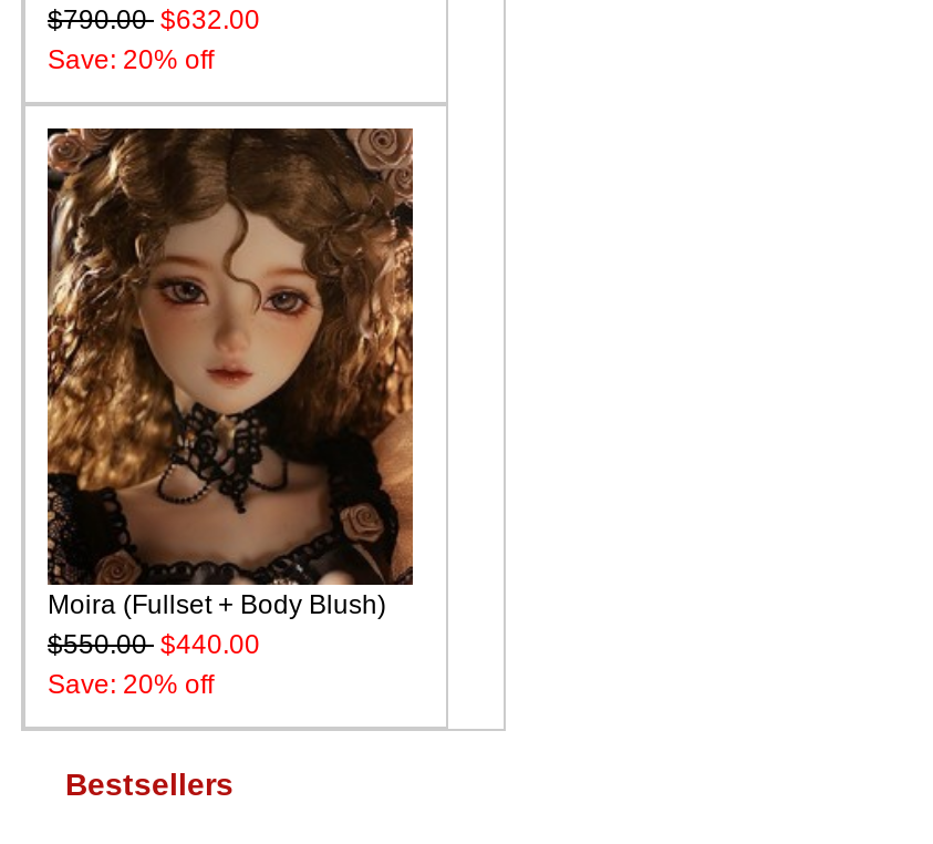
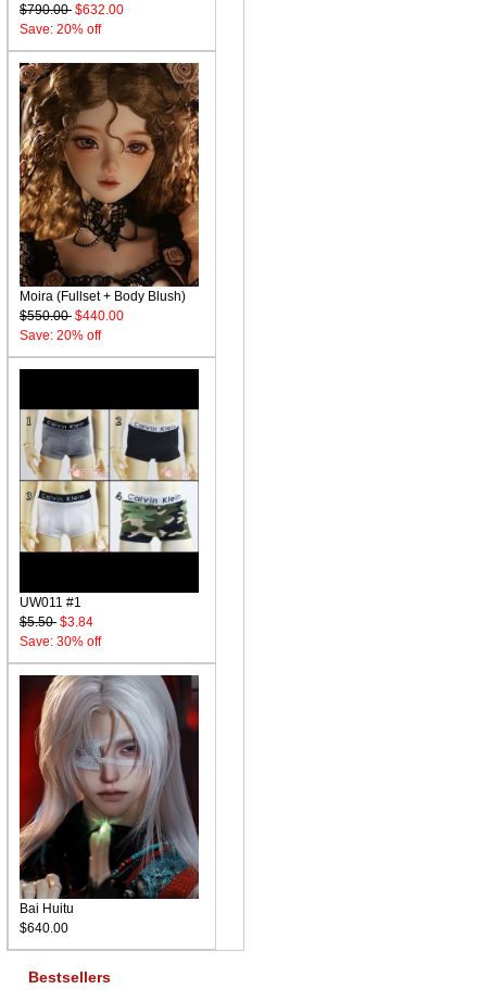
none -> [18,368,200,649] [image] | UW011 #1 | $5.50 $3.84 | Save: 30% off
none -> [18,674,200,936] [image] | Bai Huitu | $640.00

